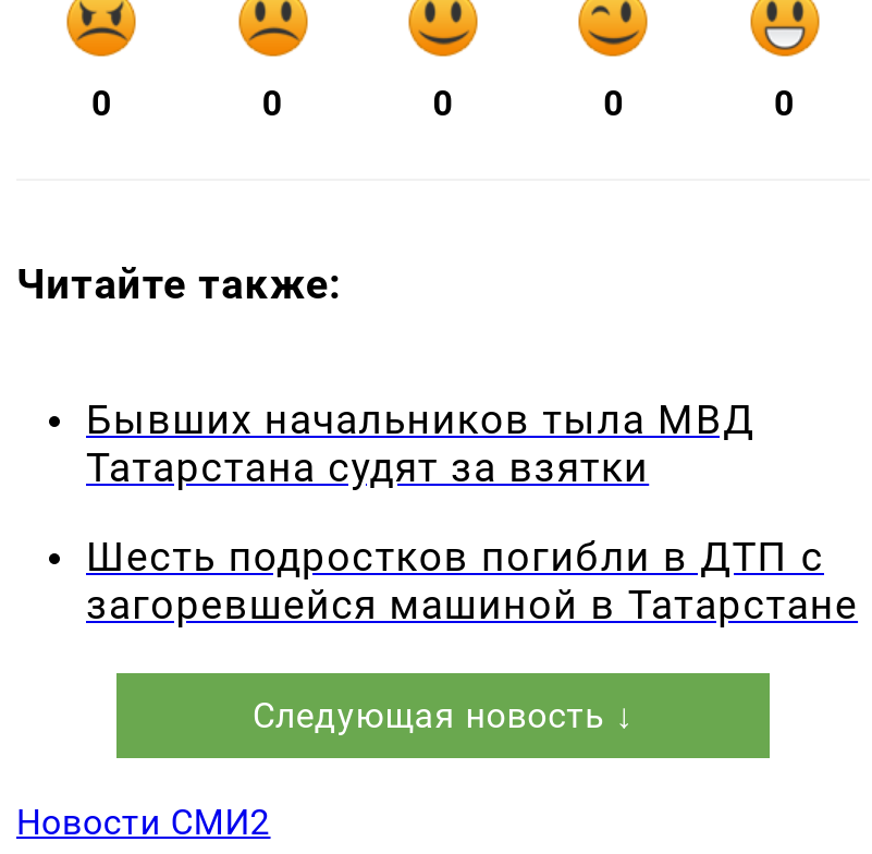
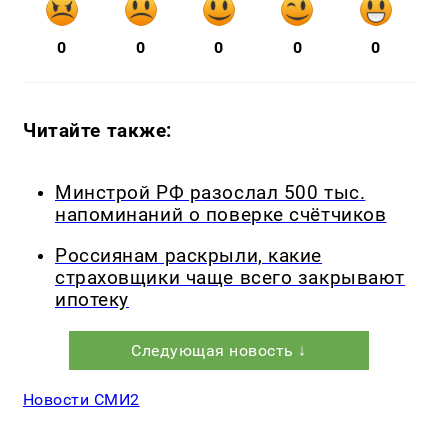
[86,397,755,493] Бывших начальников тыла МВД | Татарстана судят за взятки -> [55,182,386,226] Минстрой РФ разослал 500 тыс. | напоминаний о поверке счётчиков
[86,534,858,630] Шесть подростков погибли в ДТП с | загоревшейся машиной в Татарстане -> [55,245,405,311] Россиянам раскрыли, какие | страховщики чаще всего закрывают | ипотеку

